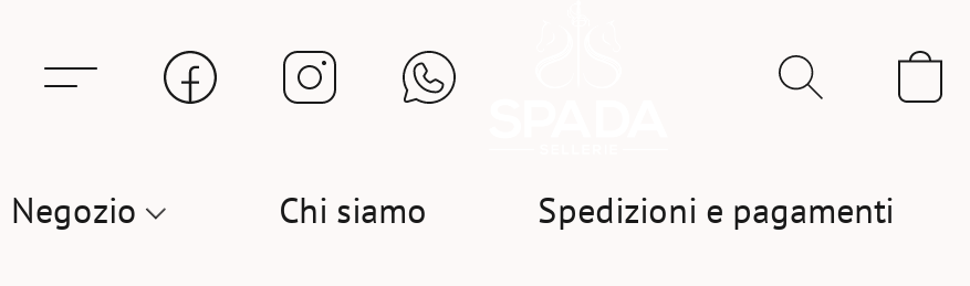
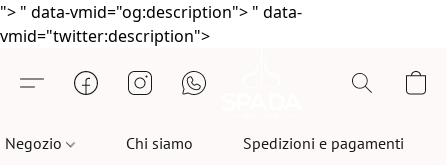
none -> [0,1,302,47] "> " data-vmid="og:description"> " data- | vmid="twitter:description">

